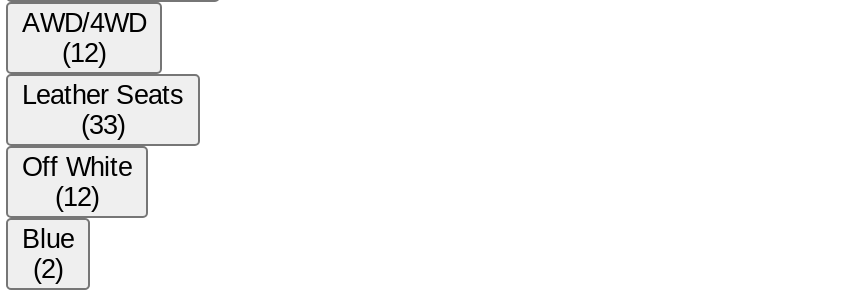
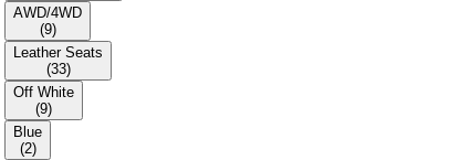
[62,38,106,68] (12) -> [39,21,56,37] (9)
[55,182,99,212] (12) -> [35,100,52,117] (9)

